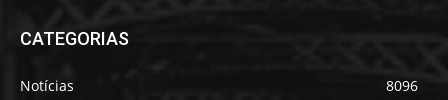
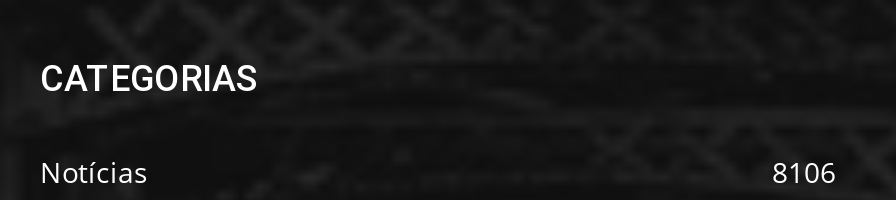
[386,76,418,95] 8096 -> [772,152,836,190] 8106

